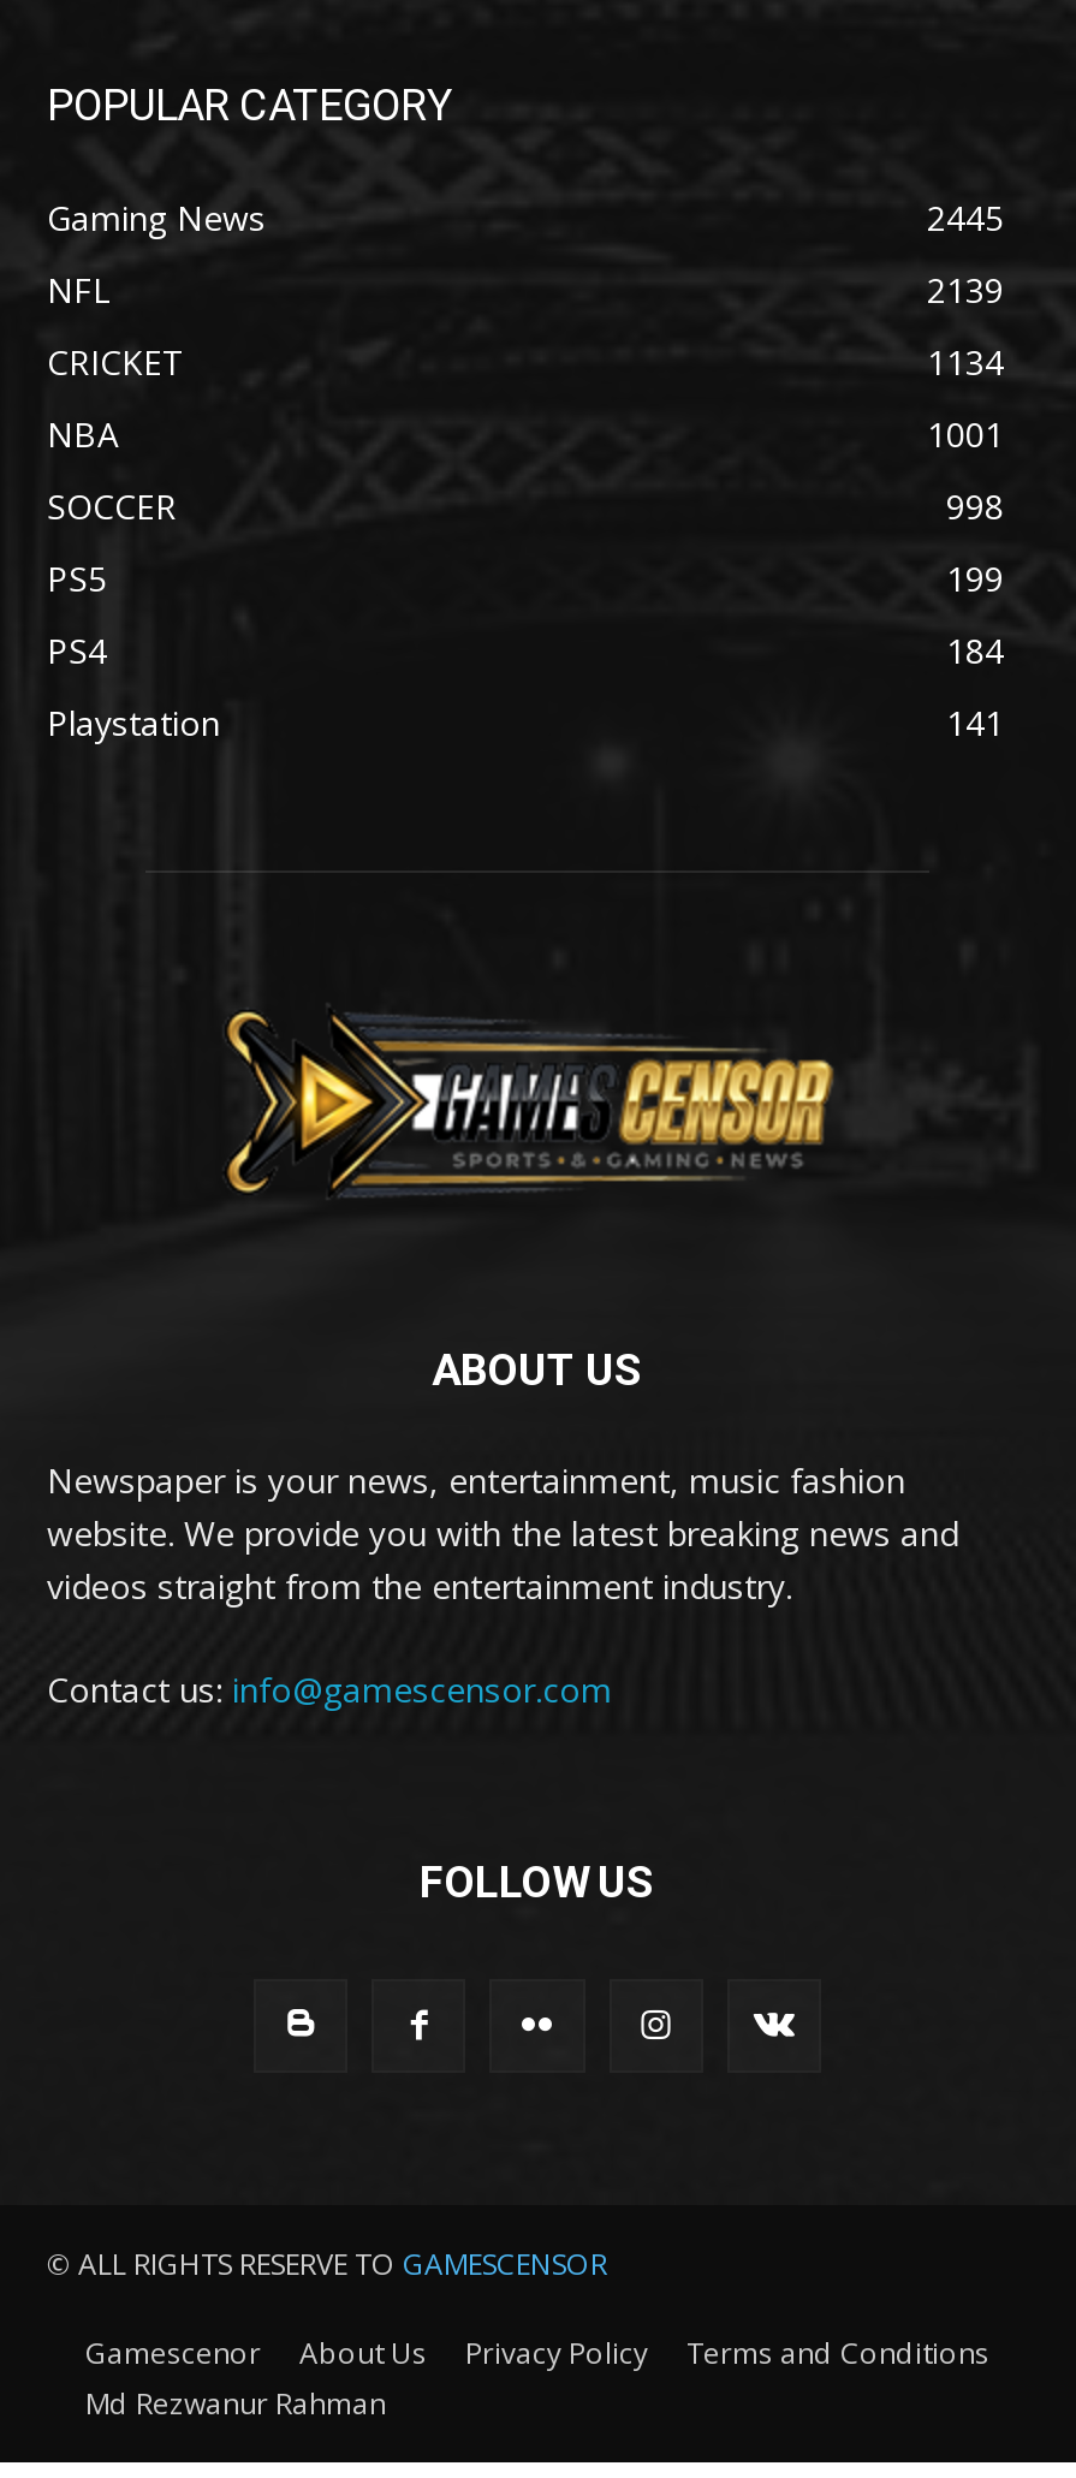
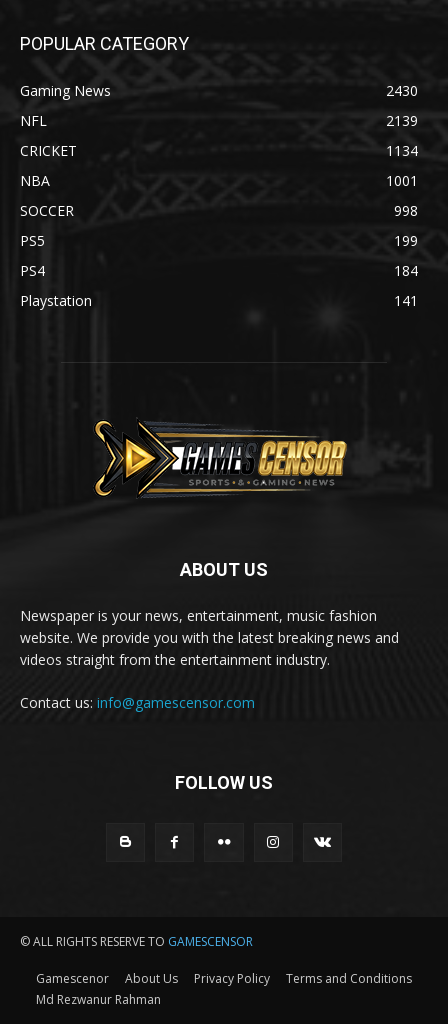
[927,194,1004,240] 2445 -> [386,81,418,100] 2430

